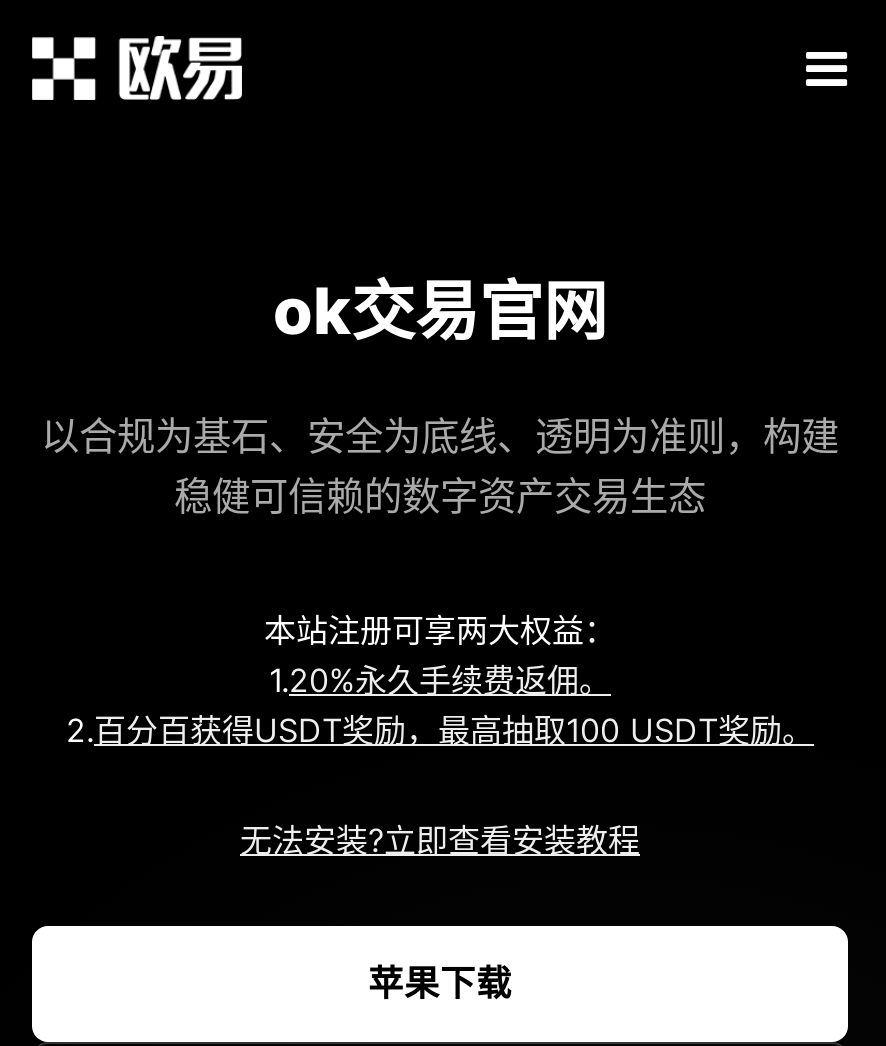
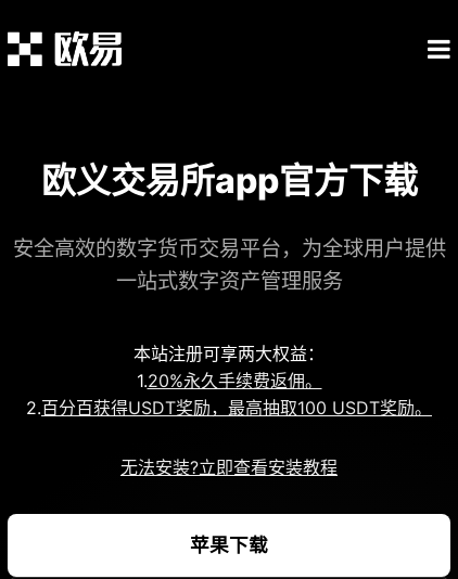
[273,272,607,350] ok交易官网 -> [41,159,417,202] 欧义交易所app官方下载
[41,412,839,520] 以合规为基石、安全为底线、透明为准则，构建 | 稳健可信赖的数字资产交易生态 -> [12,235,446,294] 安全高效的数字货币交易平台，为全球用户提供 | 一站式数字资产管理服务

